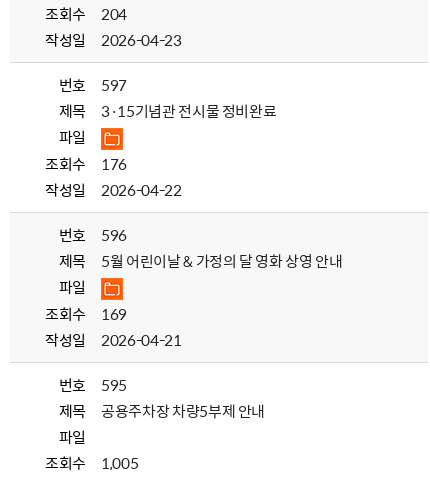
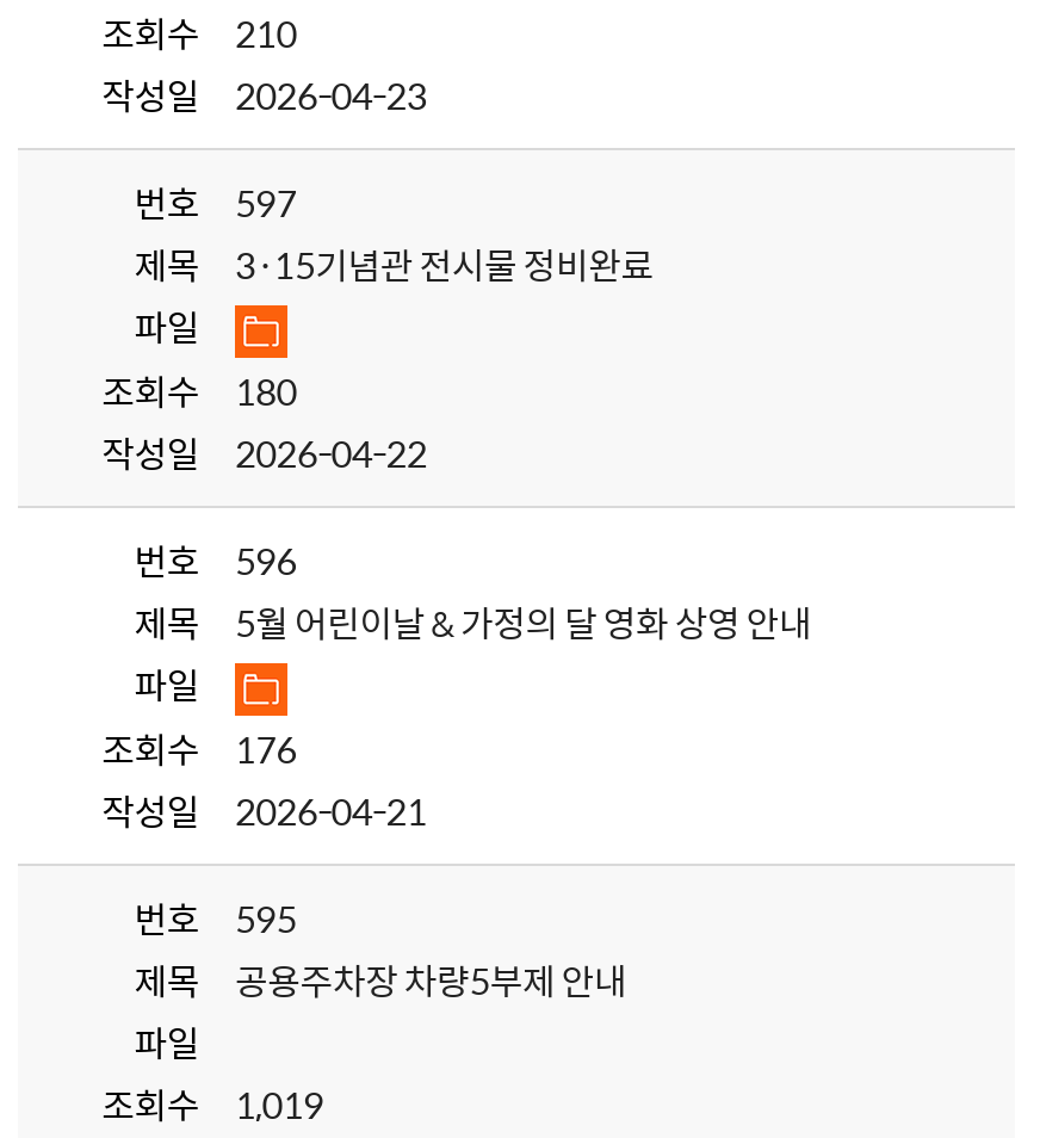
[45,3,127,25] 조회수 204 -> [102,7,297,60] 조회수 210
[45,153,127,175] 조회수 176 -> [102,365,297,418] 조회수 180
[45,303,127,325] 조회수 169 -> [102,723,297,775] 조회수 176
[45,452,138,474] 조회수 1,005 -> [102,1078,324,1131] 조회수 1,019

